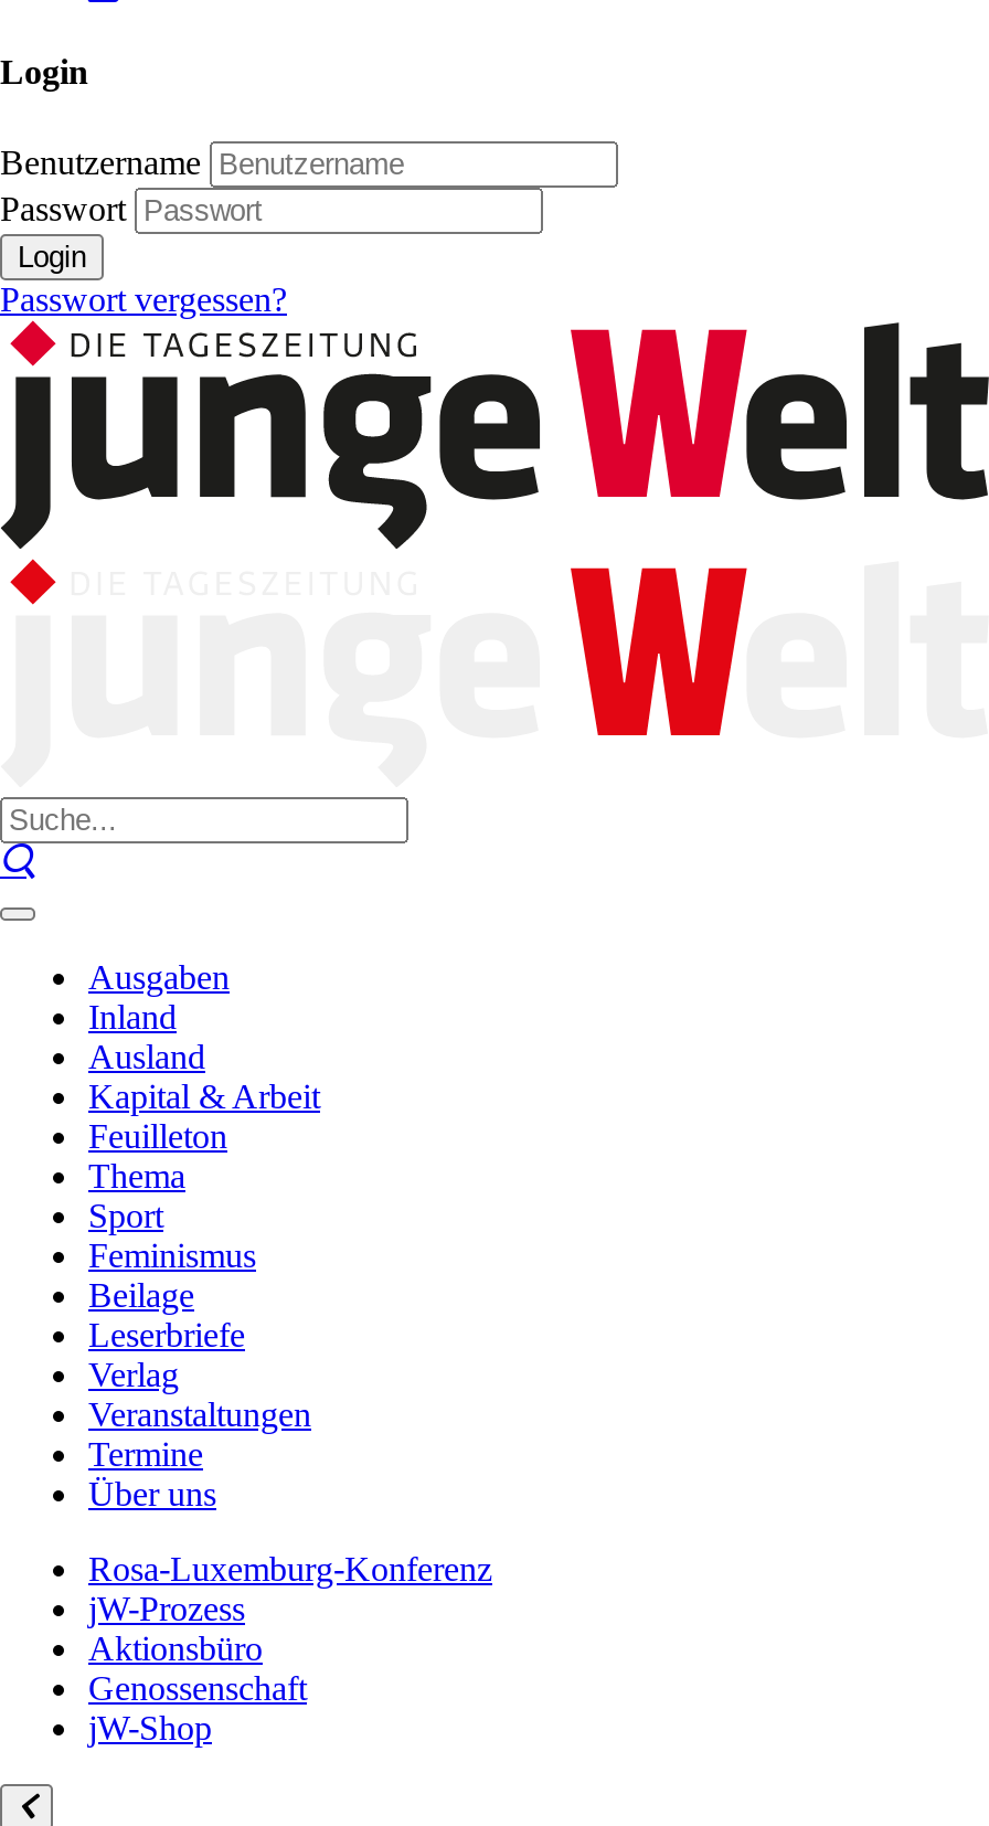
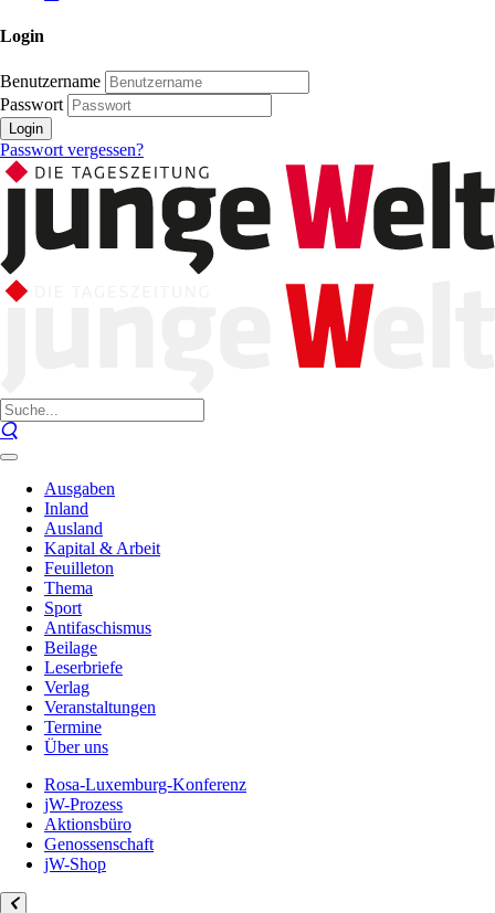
[88,1236,256,1274] Feminismus -> [44,618,151,637] Antifaschismus

